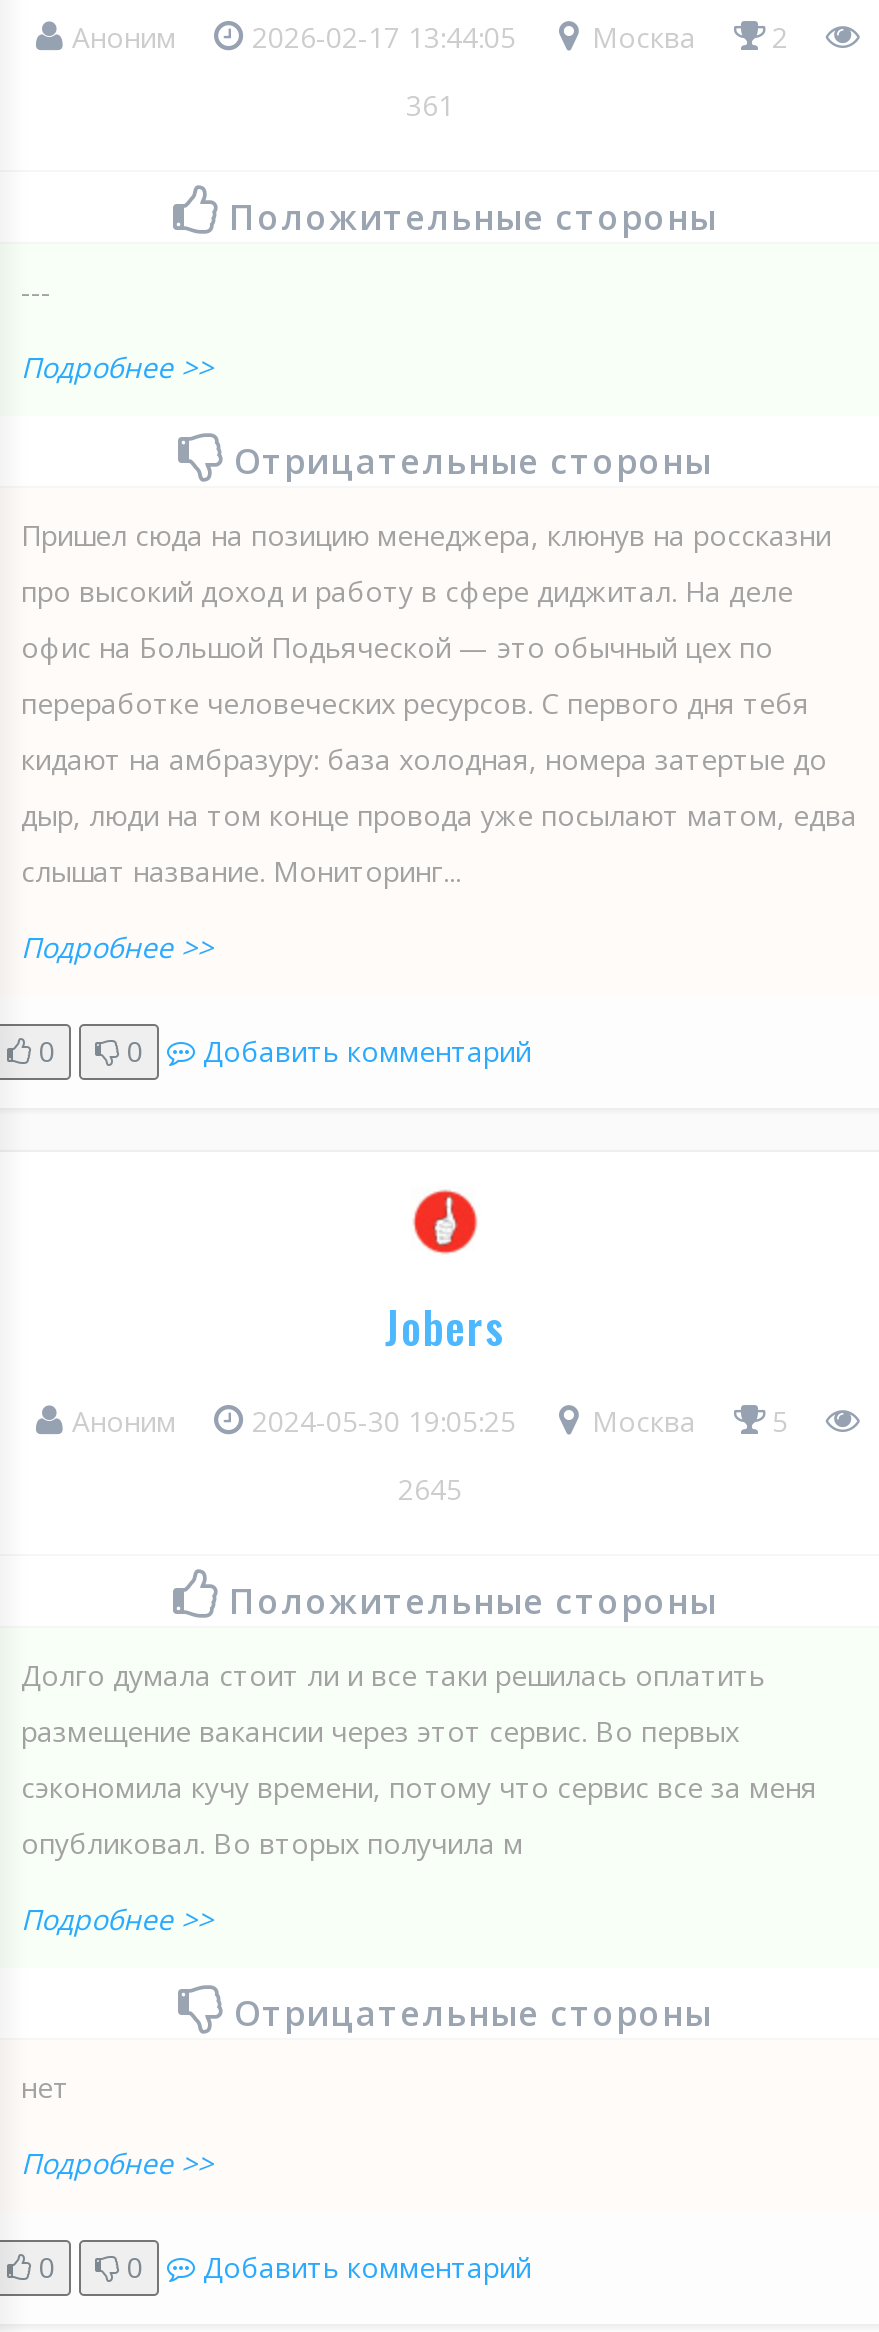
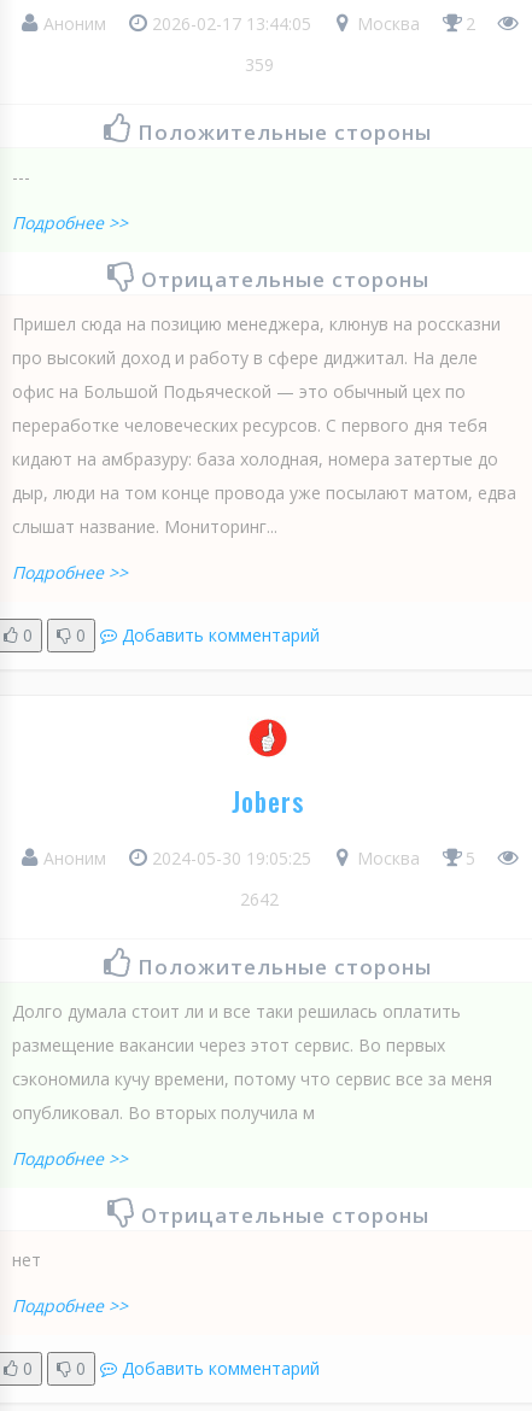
[406,86,454,124] 361 -> [244,53,273,76] 359
[398,1470,462,1508] 2645 -> [239,888,278,911] 2642

